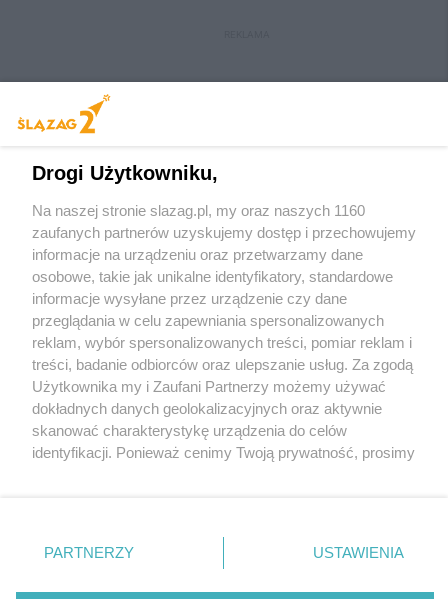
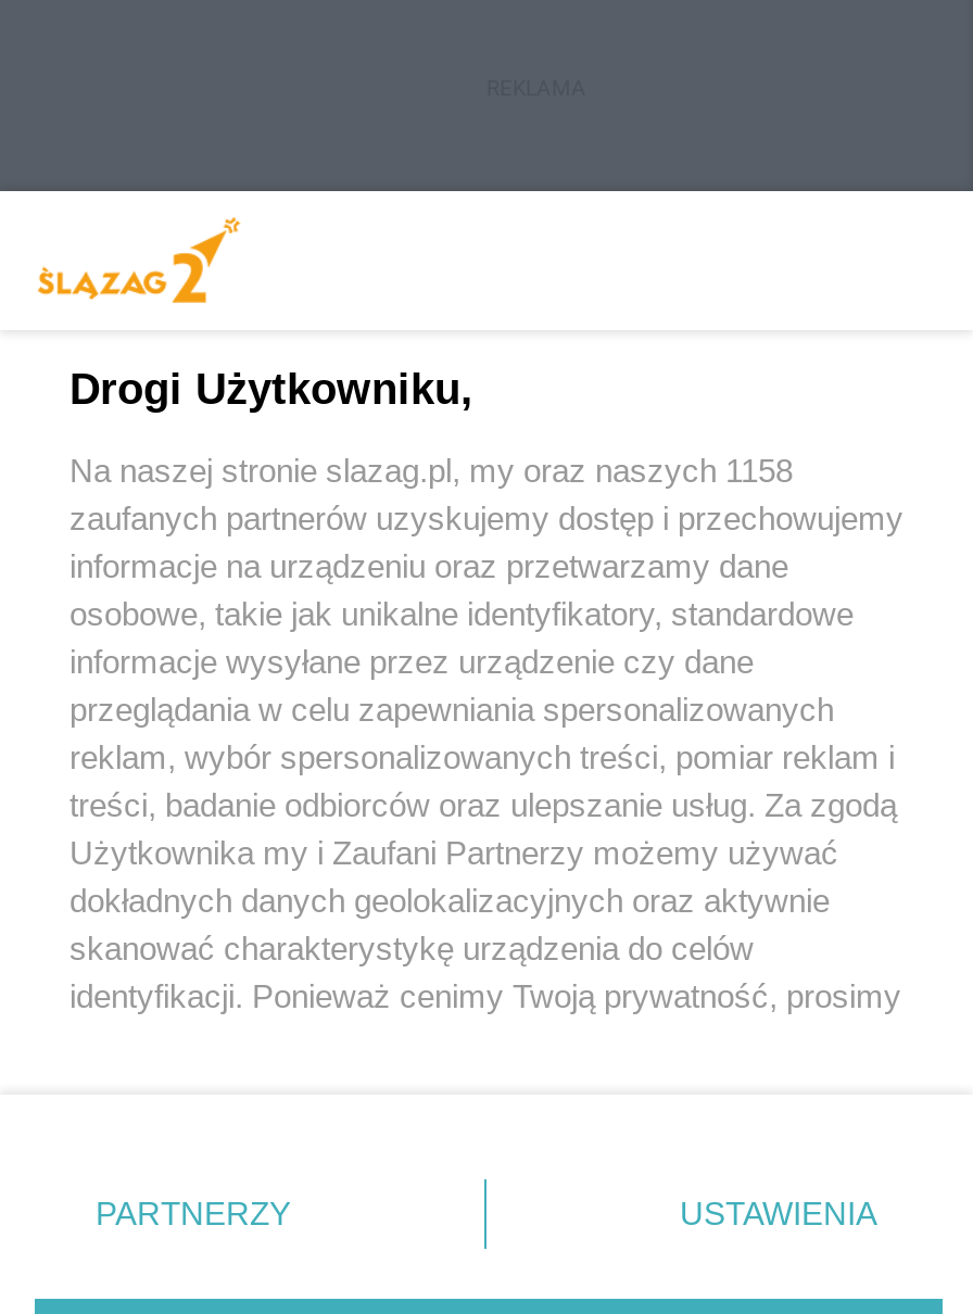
[32,202,365,219] Na naszej stronie slazag.pl, my oraz naszych 1160 -> [69,452,793,489] Na naszej stronie slazag.pl, my oraz naszych 1158

